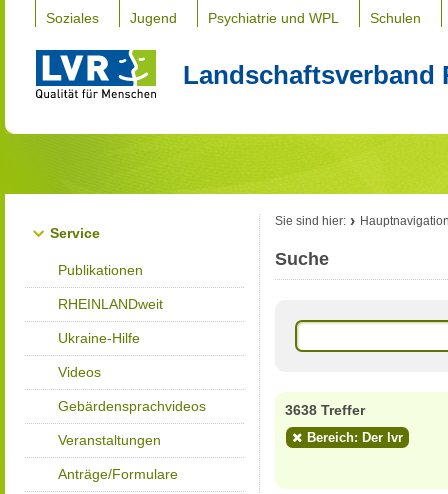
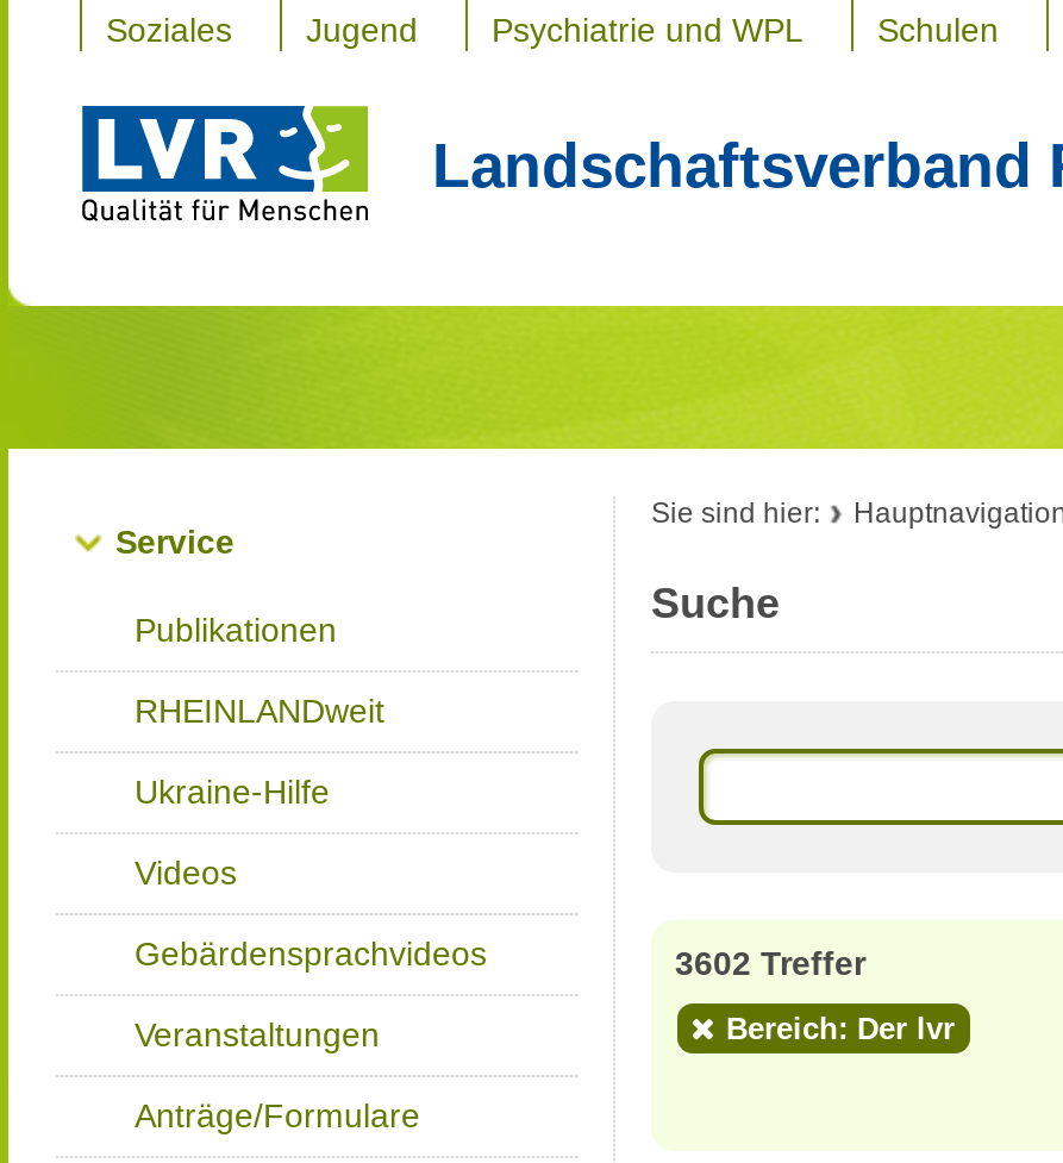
[285,402,365,418] 3638 Treffer -> [675,944,865,982] 3602 Treffer

